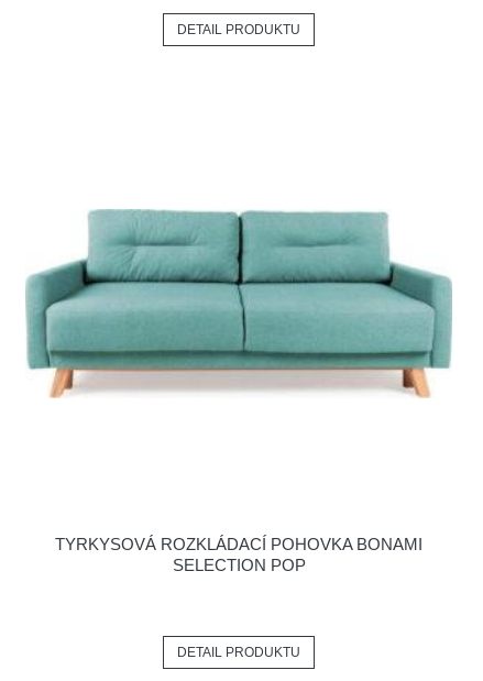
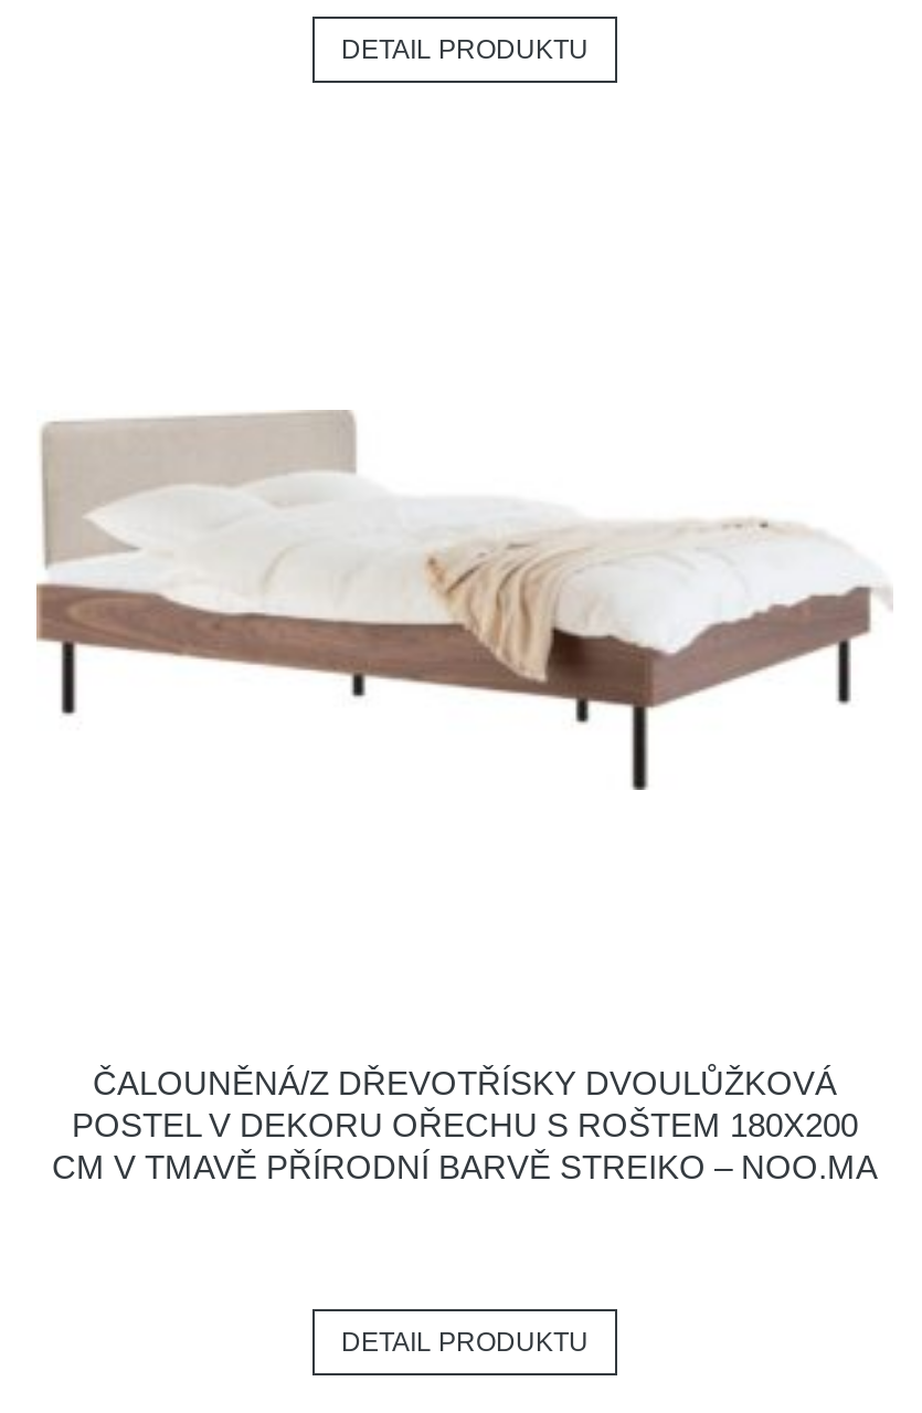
[25,208,453,399] [image] -> [34,410,893,792] [image]
[55,535,422,574] TYRKYSOVÁ ROZKLÁDACÍ POHOVKA BONAMI | SELECTION POP -> [52,1064,878,1185] ČALOUNĚNÁ/Z DŘEVOTŘÍSKY DVOULŮŽKOVÁ | POSTEL V DEKORU OŘECHU S ROŠTEM 180X200 | CM V TMAVĚ PŘÍRODNÍ BARVĚ STREIKO – NOO.MA

